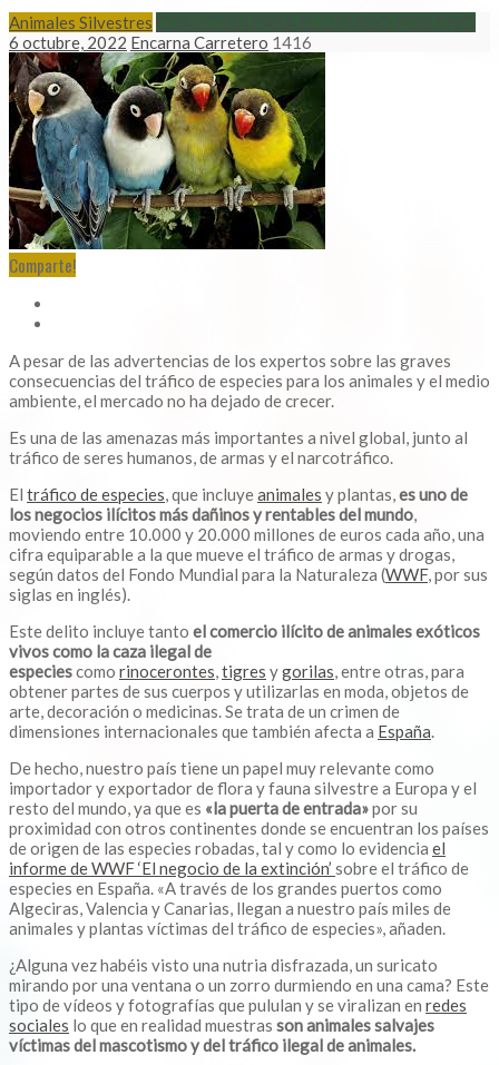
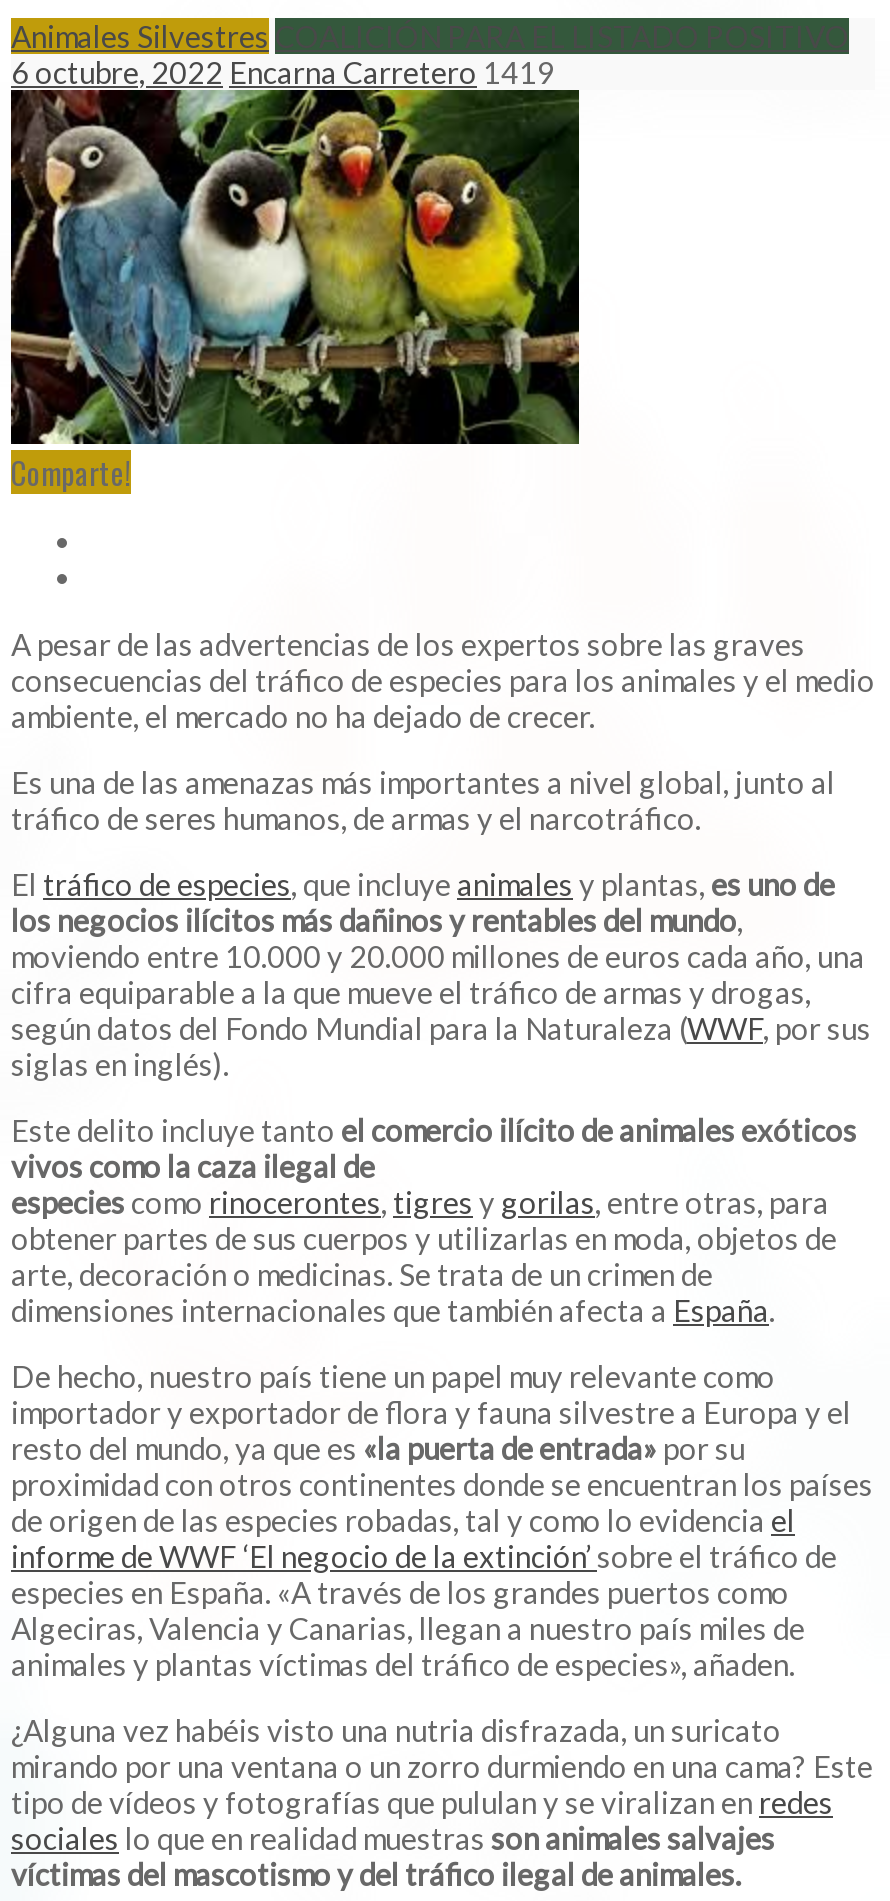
[9,33,312,53] 6 octubre, 2022 Encarna Carretero 1416 -> [11,55,555,91] 6 octubre, 2022 Encarna Carretero 1419

